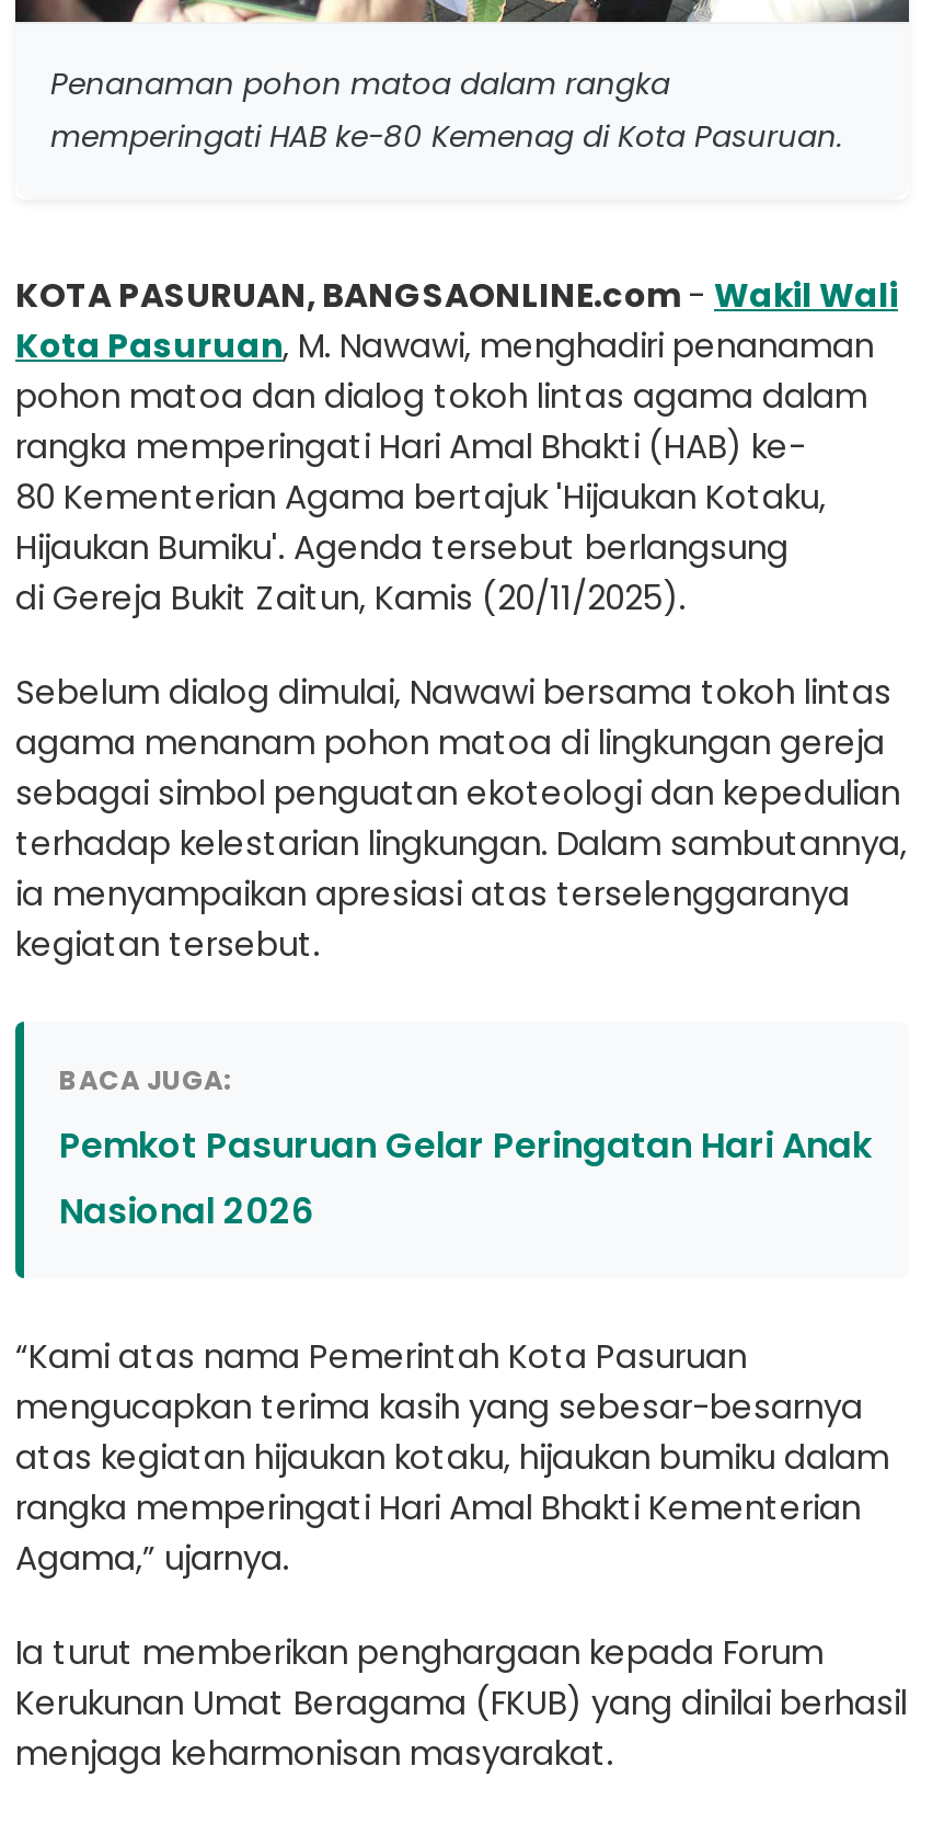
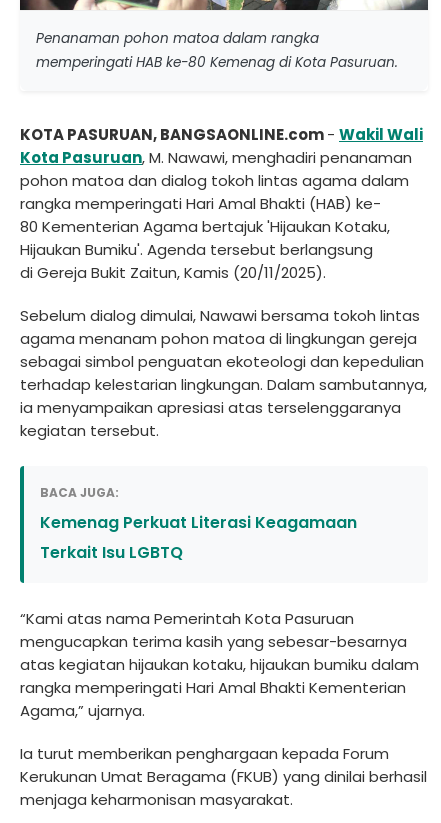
[59,1120,872,1236] Pemkot Pasuruan Gelar Peringatan Hari Anak | Nasional 2026 -> [40,511,357,564] Kemenag Perkuat Literasi Keagamaan | Terkait Isu LGBTQ

